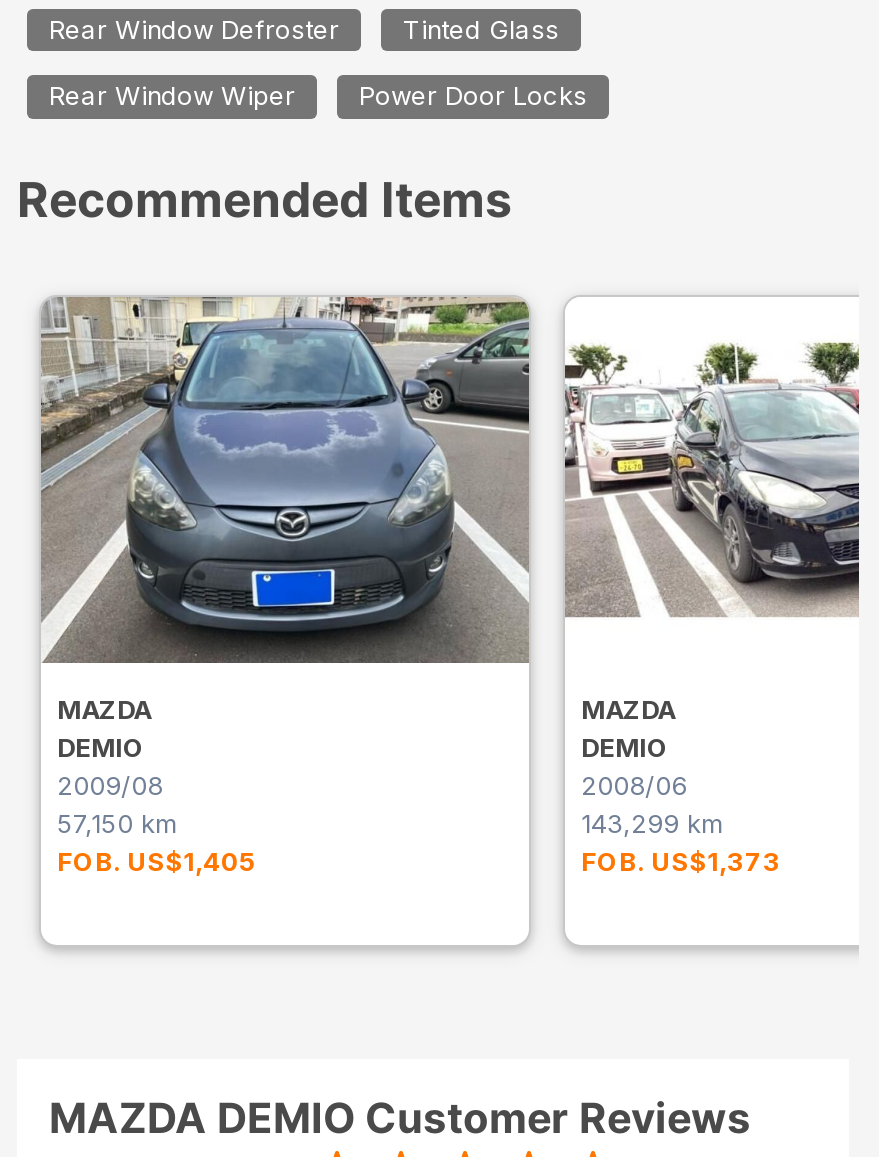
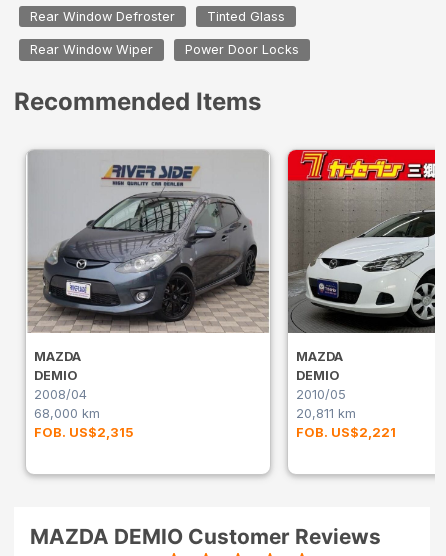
[39,297,531,663] [image] -> [26,151,270,333] [image]
[565,297,861,663] [image] -> [287,149,436,334] [image]
[57,771,163,801] 2009/08 -> [34,387,87,402] 2008/04
[581,771,687,801] 2008/06 -> [296,387,346,402] 2010/05
[57,809,177,839] 57,150 km -> [34,406,100,421] 68,000 km
[581,809,723,839] 143,299 km -> [296,406,356,421] 20,811 km
[57,847,255,877] FOB. US$1,405 -> [34,425,133,440] FOB. US$2,315
[581,847,781,877] FOB. US$1,373 -> [296,425,396,440] FOB. US$2,221

